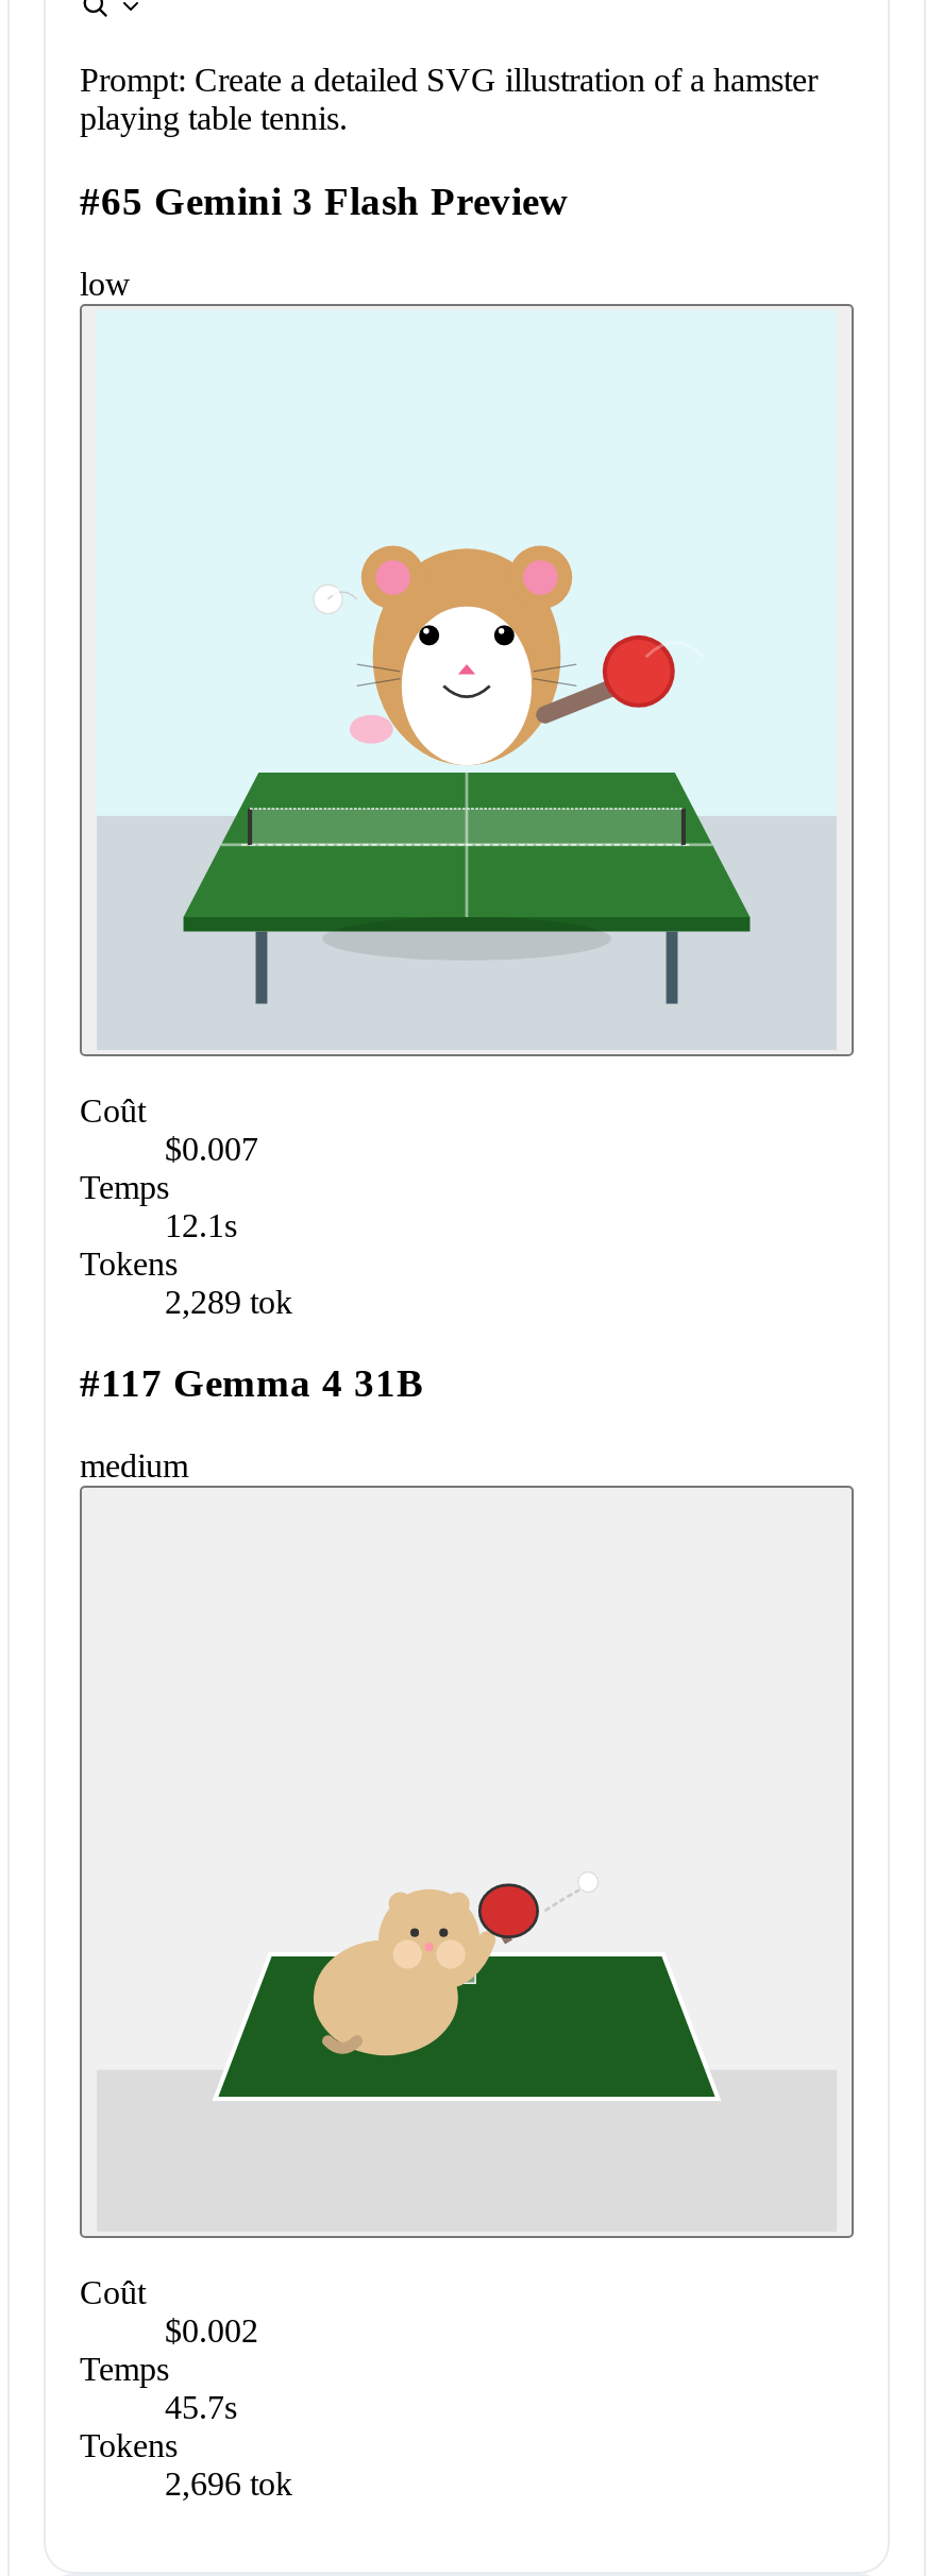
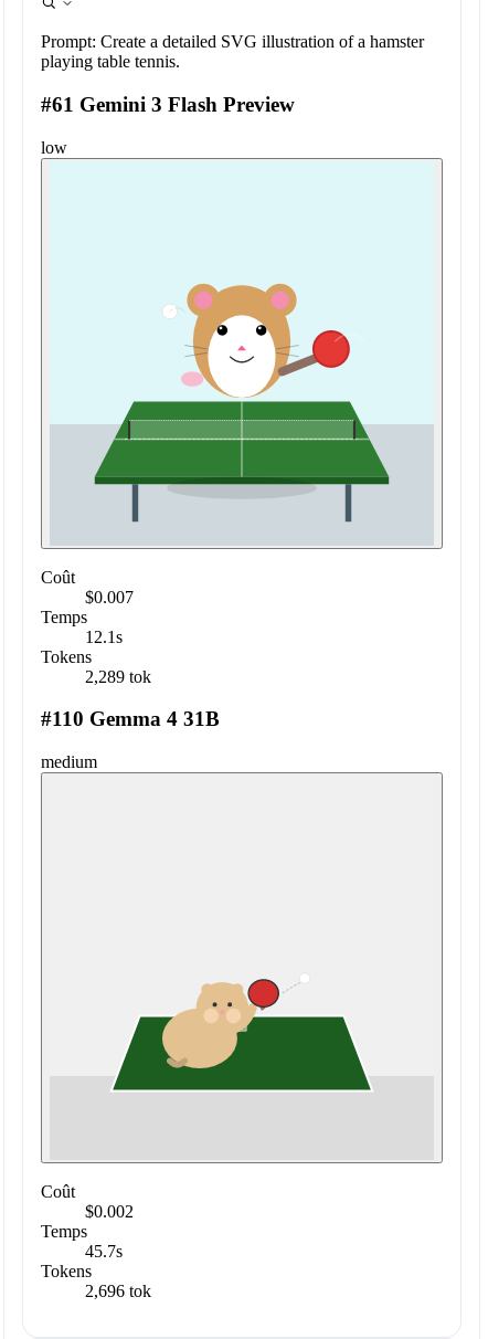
[80,178,569,223] #65 Gemini 3 Flash Preview -> [41,93,295,116] #61 Gemini 3 Flash Preview
[80,1361,424,1406] #117 Gemma 4 31B -> [41,707,220,731] #110 Gemma 4 31B

